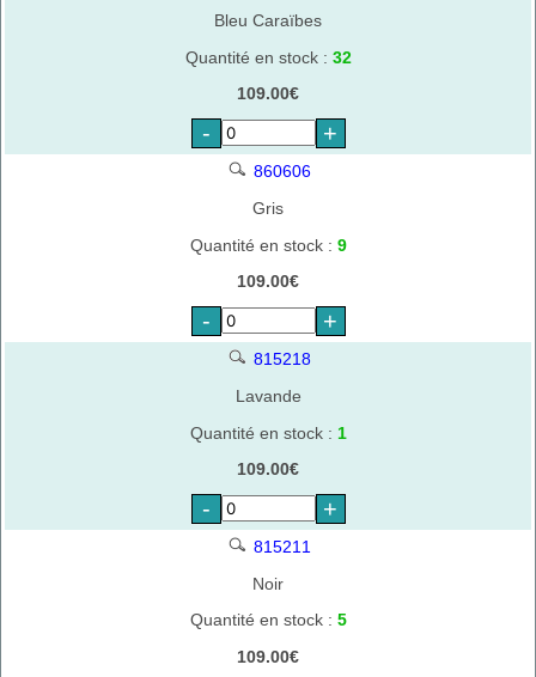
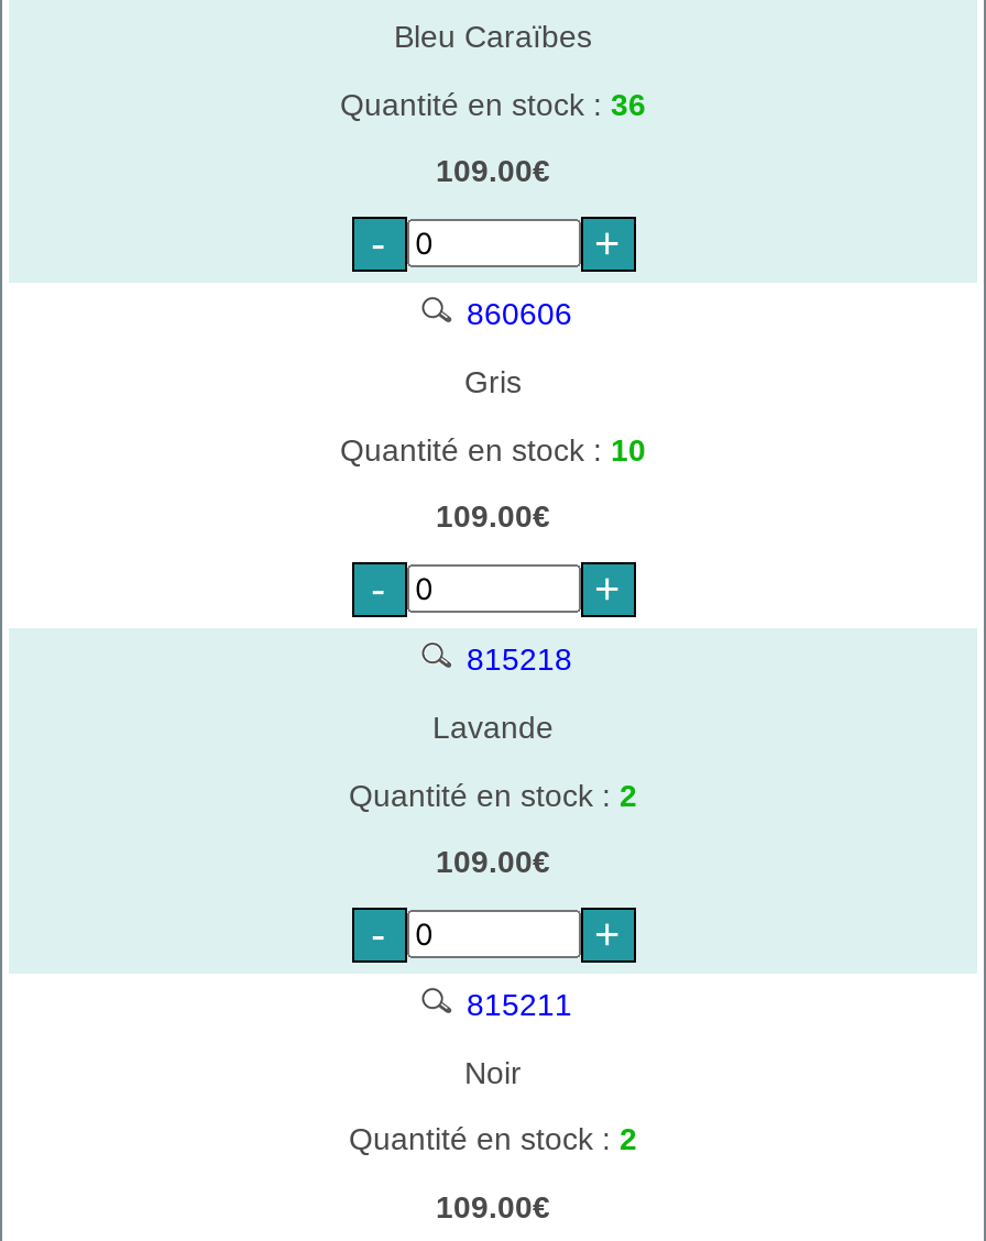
[185,47,351,67] Quantité en stock : 32 -> [340,86,646,121] Quantité en stock : 36
[190,235,346,254] Quantité en stock : 9 -> [340,431,646,466] Quantité en stock : 10
[190,423,346,442] Quantité en stock : 1 -> [349,777,637,812] Quantité en stock : 2
[190,611,346,630] Quantité en stock : 5 -> [349,1122,637,1157] Quantité en stock : 2

